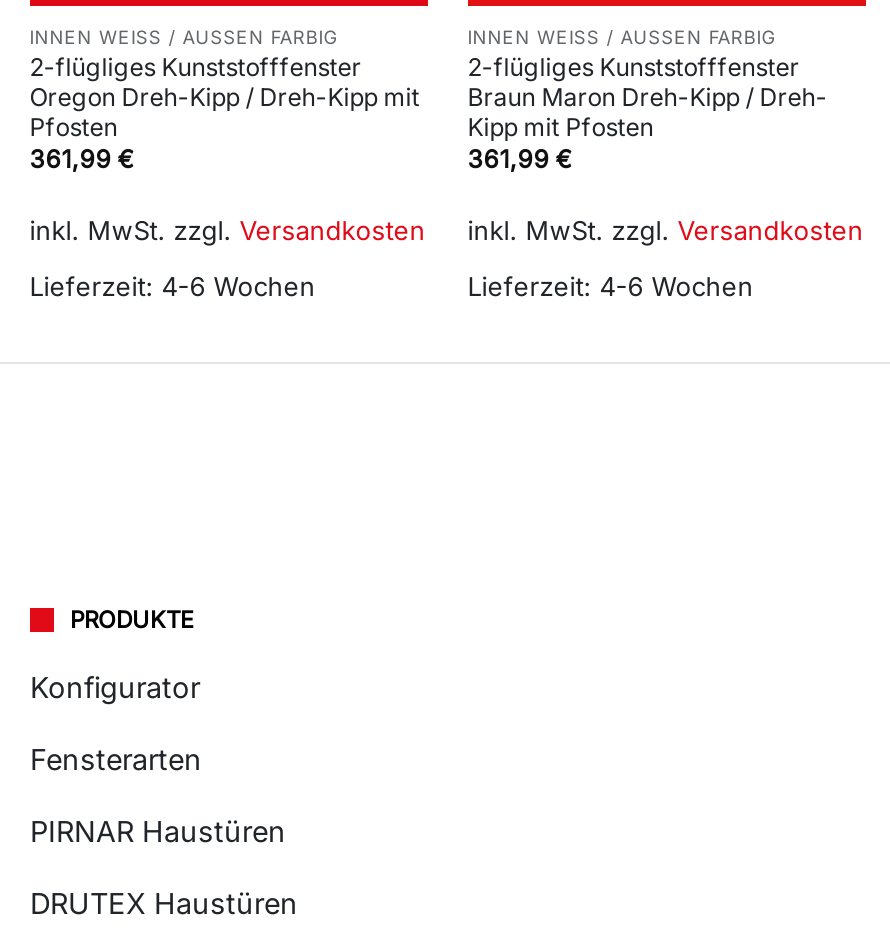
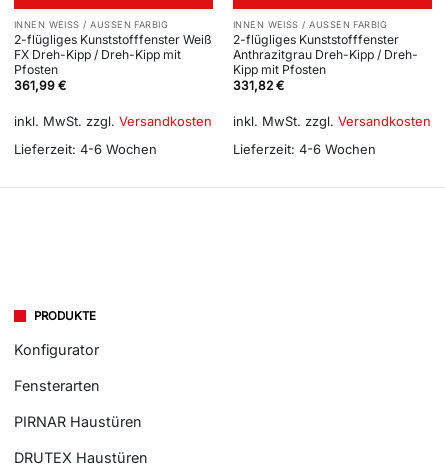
[30,52,420,112] 2-flügliges Kunststofffenster | Oregon Dreh-Kipp / Dreh-Kipp mit -> [14,32,212,62] 2-flügliges Kunststofffenster Weiß | FX Dreh-Kipp / Dreh-Kipp mit
[468,82,828,112] Braun Maron Dreh-Kipp / Dreh- -> [233,47,418,62] Anthrazitgrau Dreh-Kipp / Dreh-
[468,144,572,174] 361,99 € -> [233,78,284,93] 331,82 €

